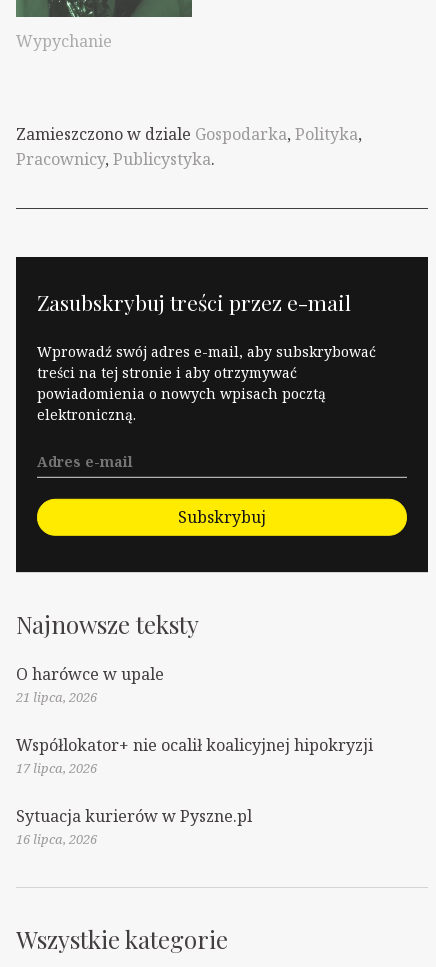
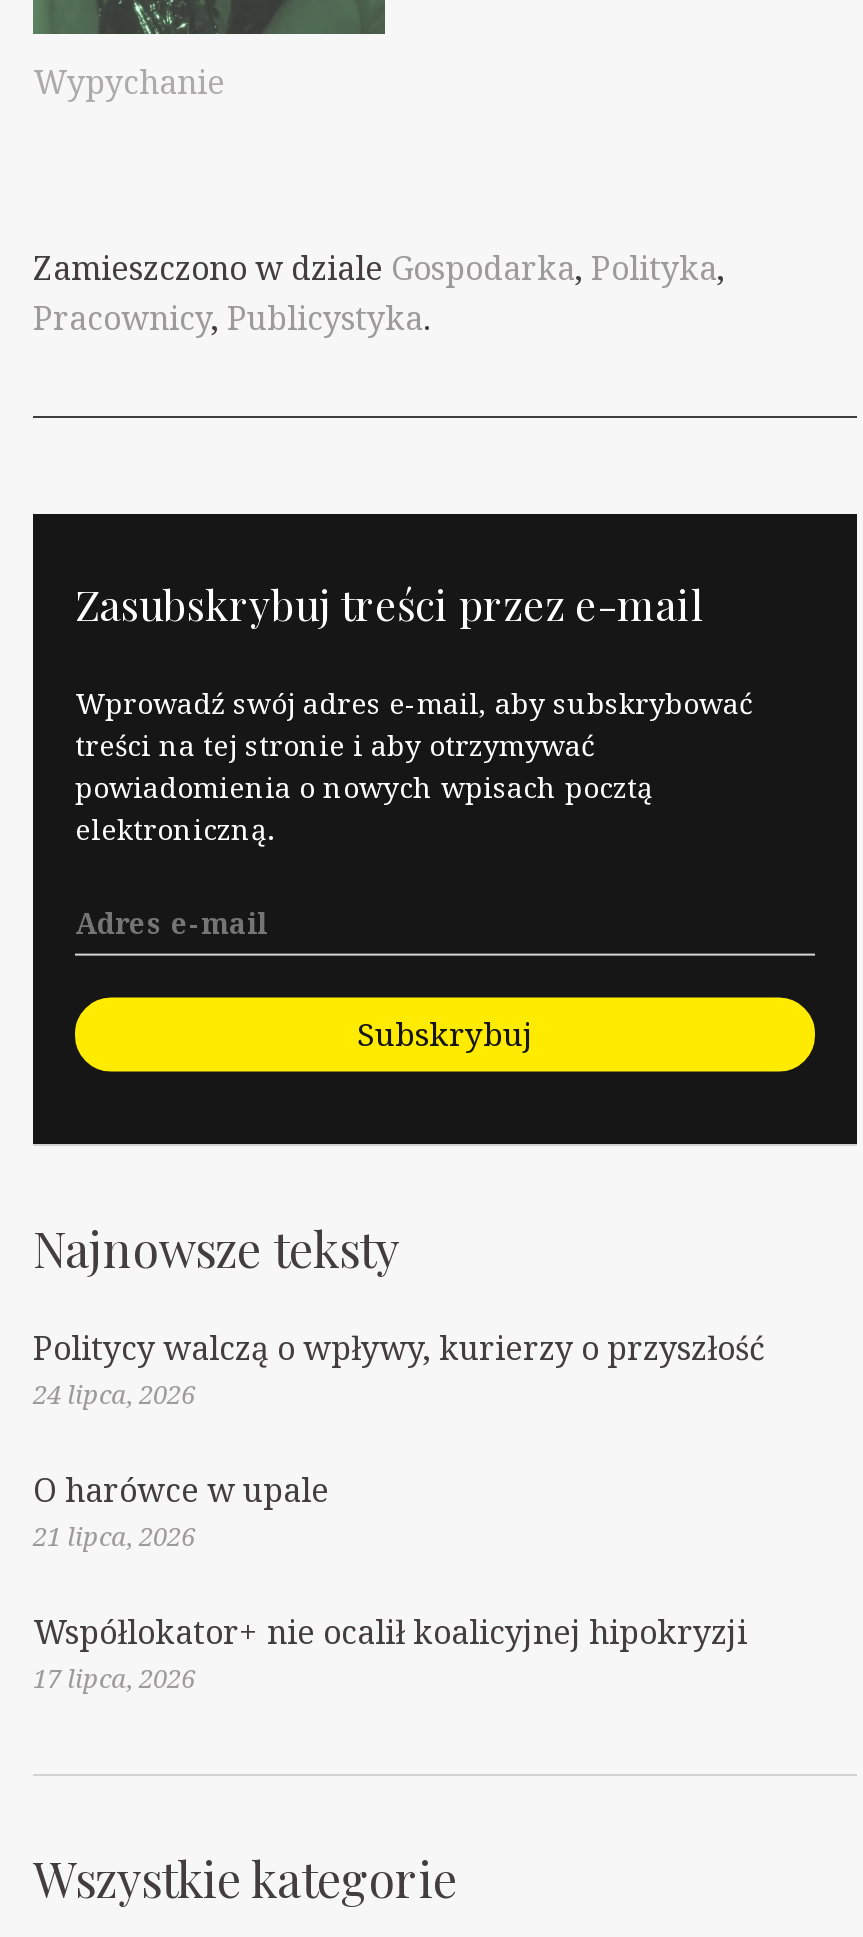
none -> [33,1327,765,1413] Politycy walczą o wpływy, kurierzy o przyszłość | 24 lipca, 2026
moved [16,663,373,777] -> [33,1469,747,1697]: O harówce w upale | 21 lipca, 2026 | Współlokator+ nie ocalił koalicyjnej hipokryzji | 17 lipca, 2026
[16,805,252,848] Sytuacja kurierów w Pyszne.pl | 16 lipca, 2026 -> none

